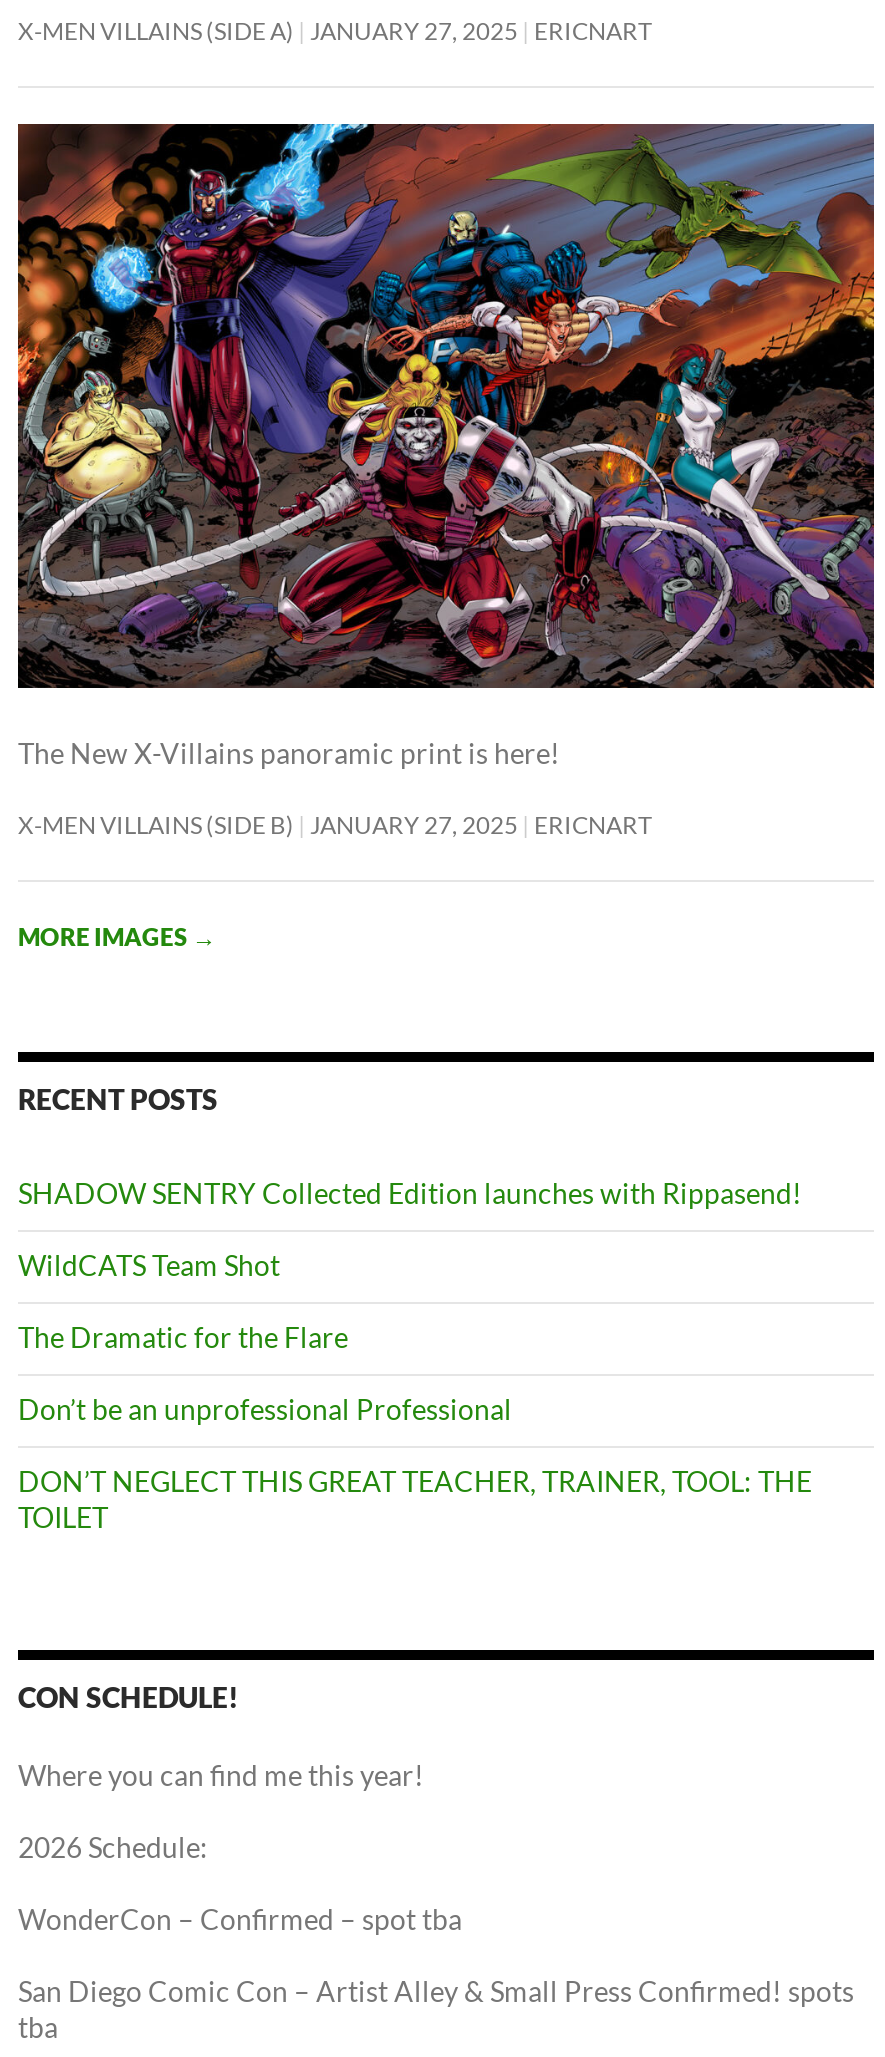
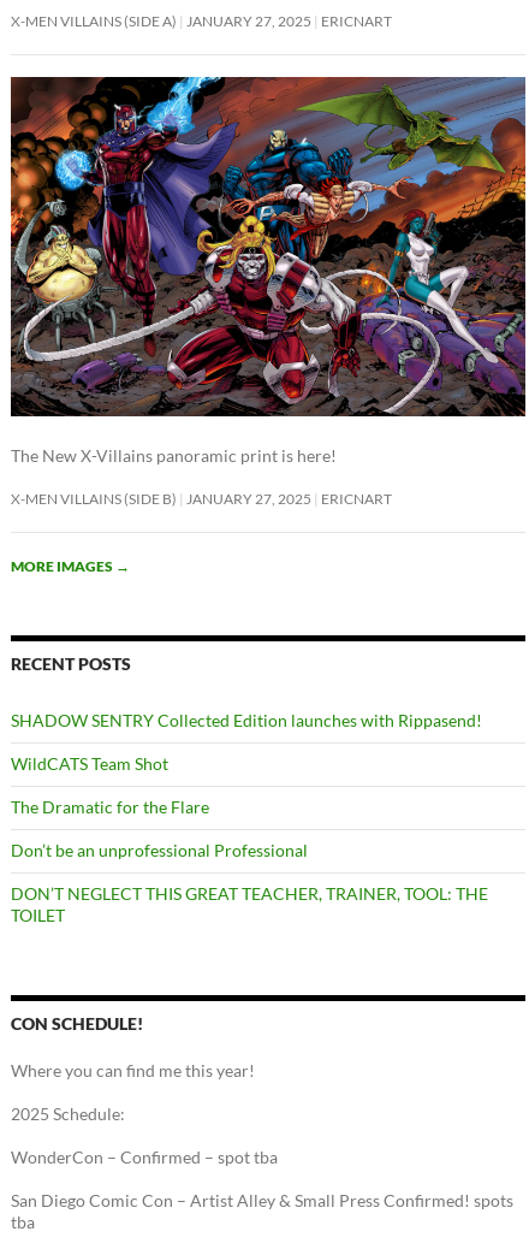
[18,1830,208,1864] 2026 Schedule: -> [11,1103,125,1124] 2025 Schedule:

